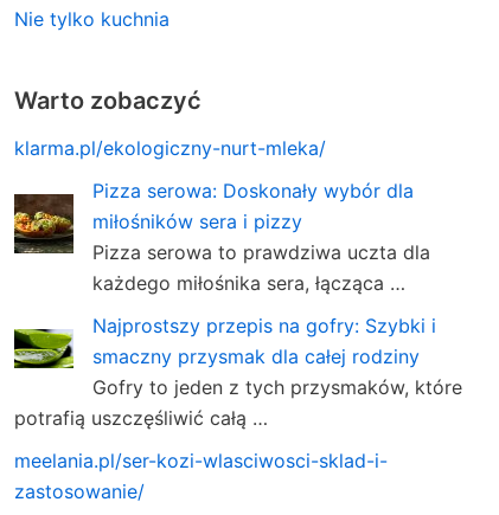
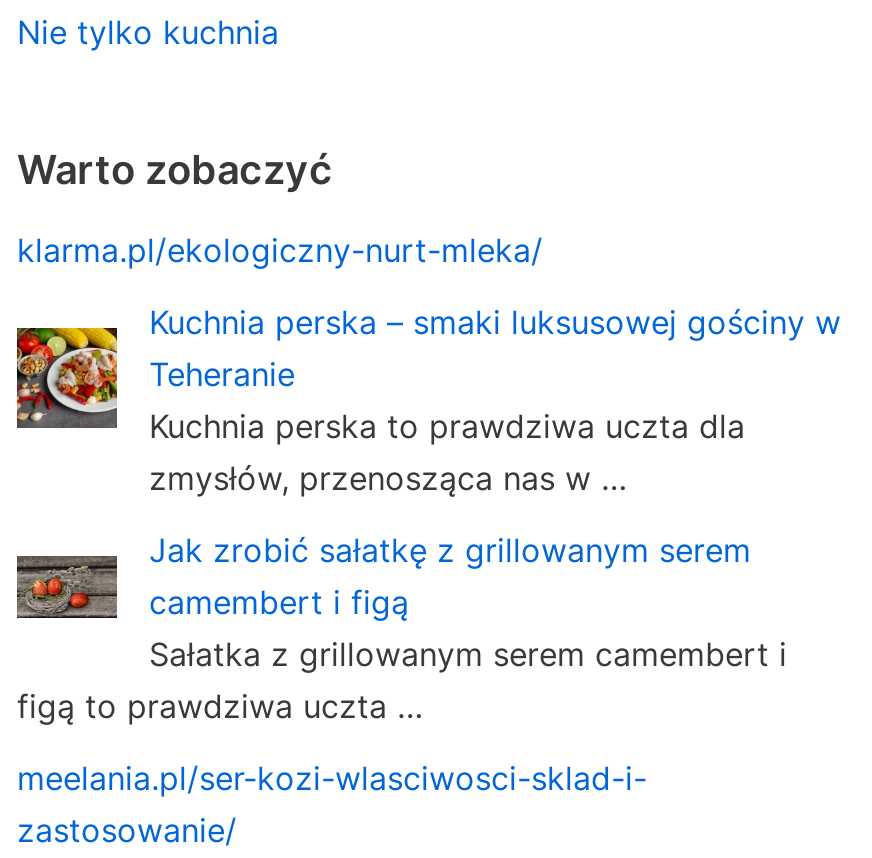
[13,179,430,295] [image] | Pizza serowa: Doskonały wybór dla | miłośników sera i pizzy | Pizza serowa to prawdziwa uczta dla | każdego miłośnika sera, łącząca … -> [15,301,841,497] [image] | Kuchnia perska – smaki luksusowej gościny w | Teheranie | Kuchnia perska to prawdziwa uczta dla | zmysłów, przenosząca nas w …
[13,313,462,430] [image] | Najprostszy przepis na gofry: Szybki i | smaczny przysmak dla całej rodziny | Gofry to jeden z tych przysmaków, które | potrafią uszczęśliwić całą … -> [15,529,787,725] [image] | Jak zrobić sałatkę z grillowanym serem | camembert i figą | Sałatka z grillowanym serem camembert i | figą to prawdziwa uczta …

